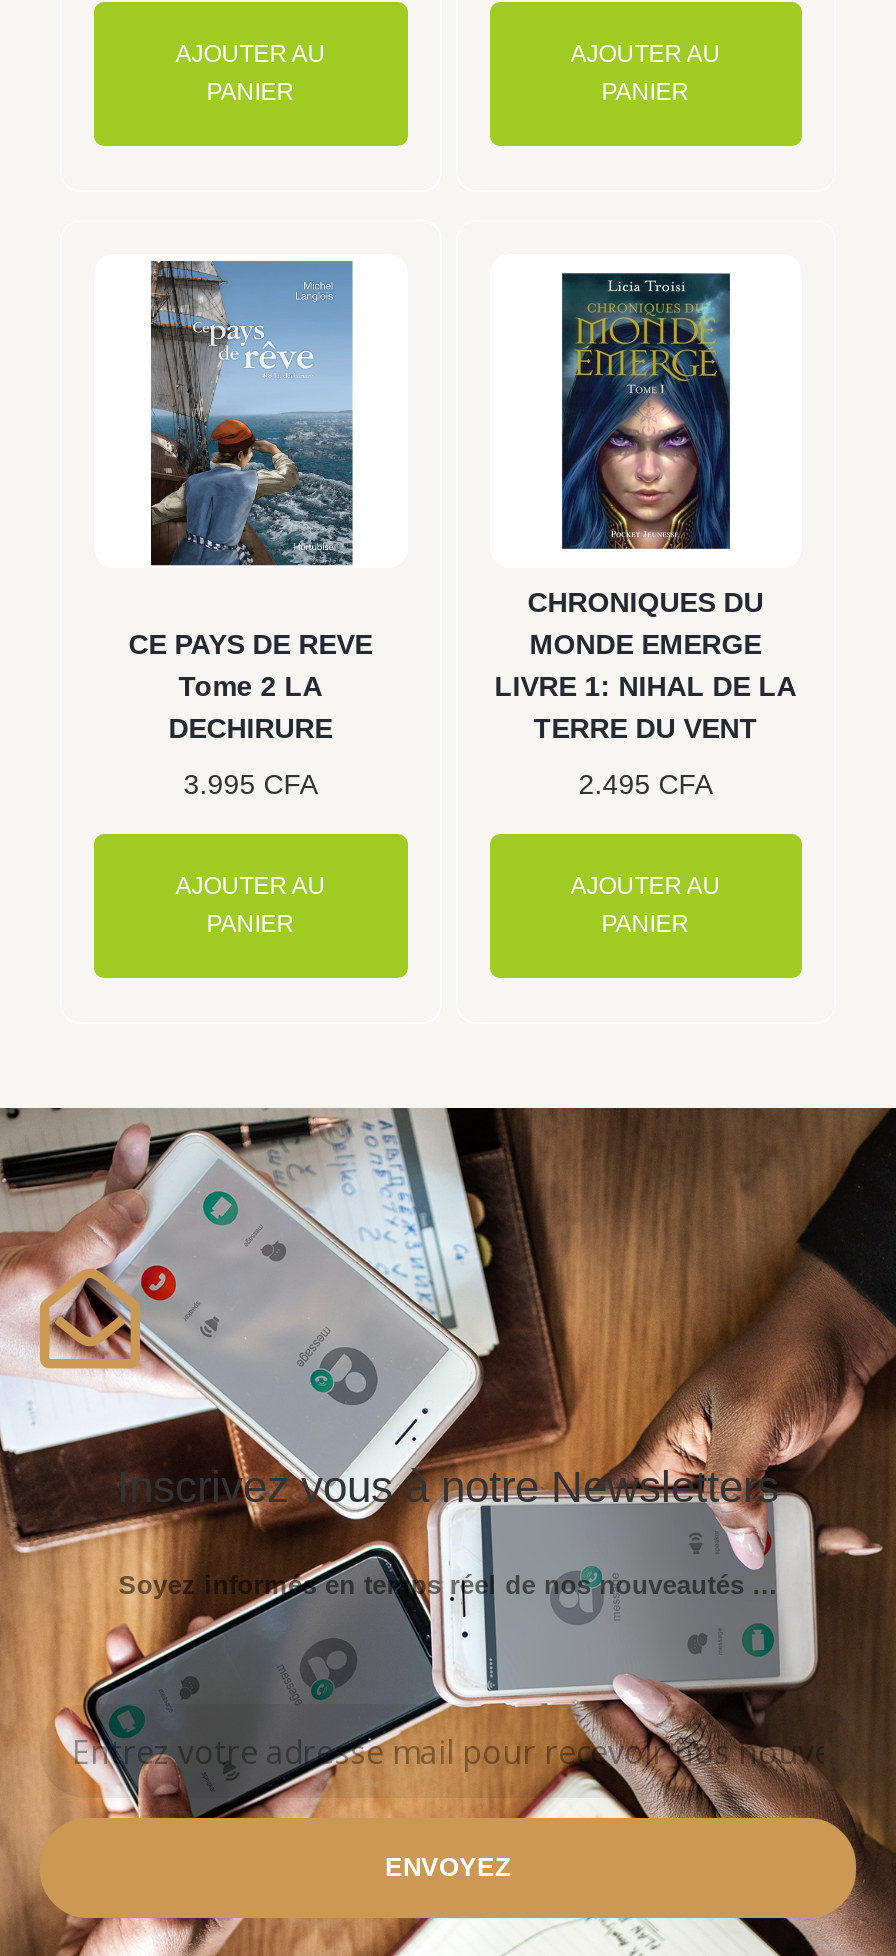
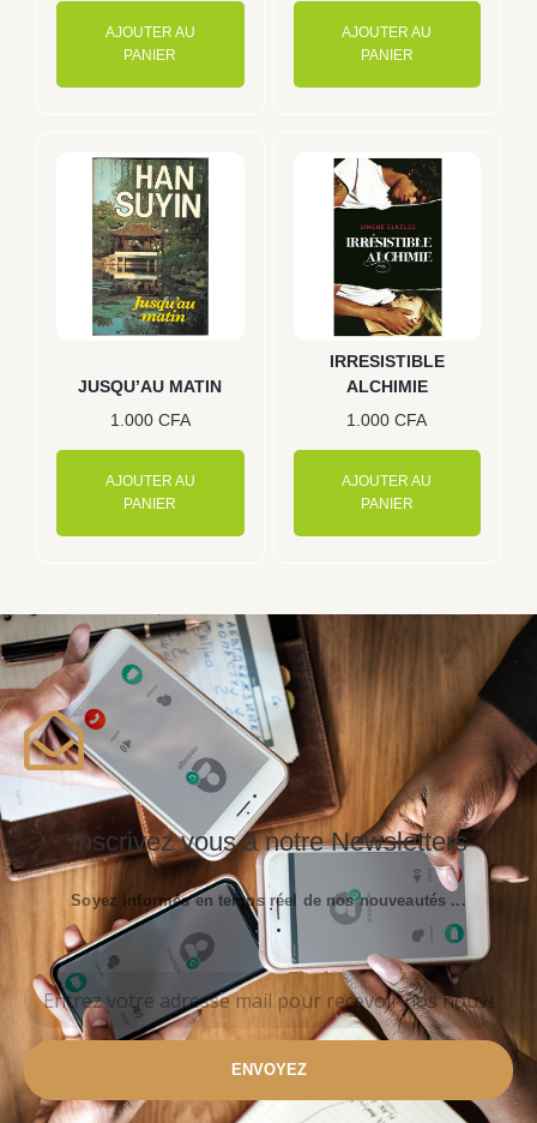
[148,260,354,568] [image] -> [91,156,211,317] [image]
[556,272,738,560] [image] -> [332,157,444,292] [image]
[494,586,796,744] CHRONIQUES DU | MONDE EMERGE | LIVRE 1: NIHAL DE LA | TERRE DU VENT -> [329,351,444,396] IRRESISTIBLE | ALCHIMIE
[128,628,372,744] CE PAYS DE REVE | Tome 2 LA | DECHIRURE -> [78,376,222,396] JUSQU’AU MATIN
[184,768,318,800] 3.995 CFA -> [110,410,190,429] 1.000 CFA
[578,768,712,800] 2.495 CFA -> [347,410,427,429] 1.000 CFA

